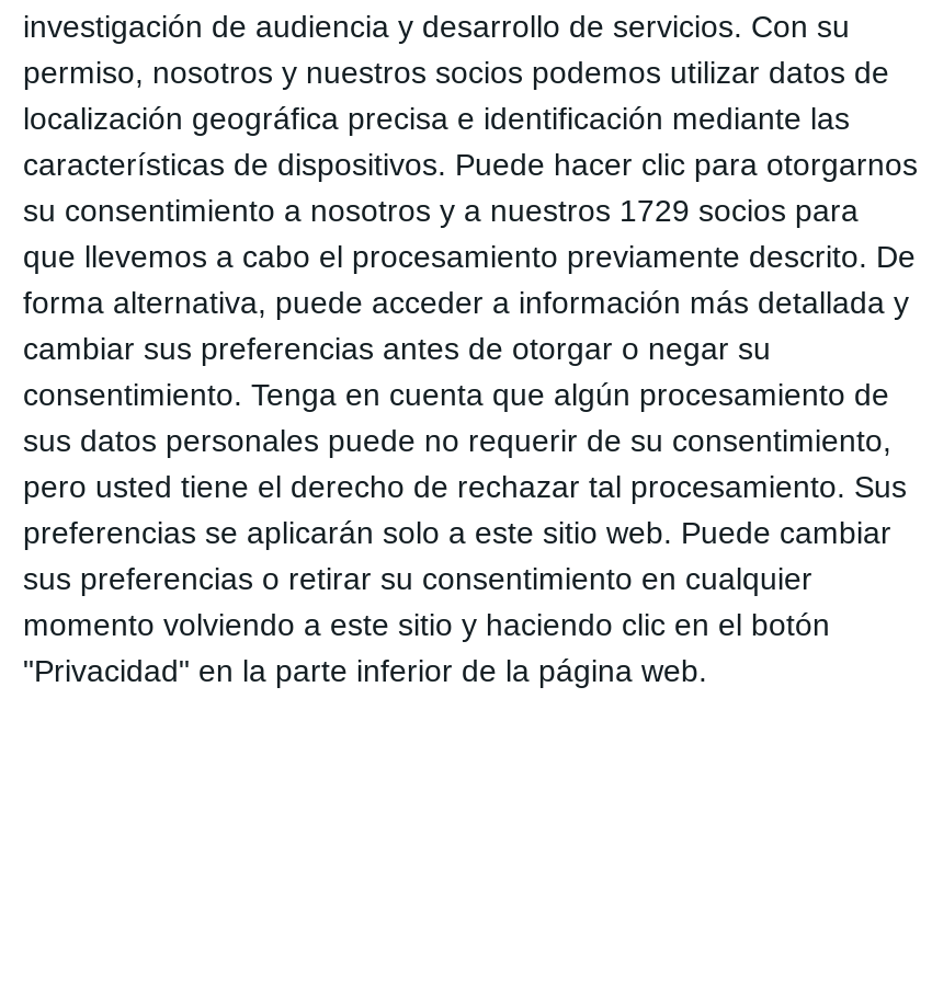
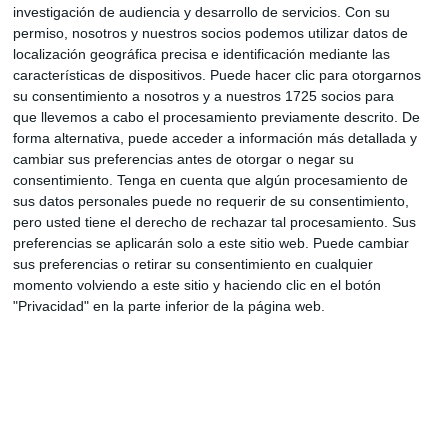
[23,193,859,228] su consentimiento a nosotros y a nuestros 1729 socios para -> [13,88,394,104] su consentimiento a nosotros y a nuestros 1725 socios para

